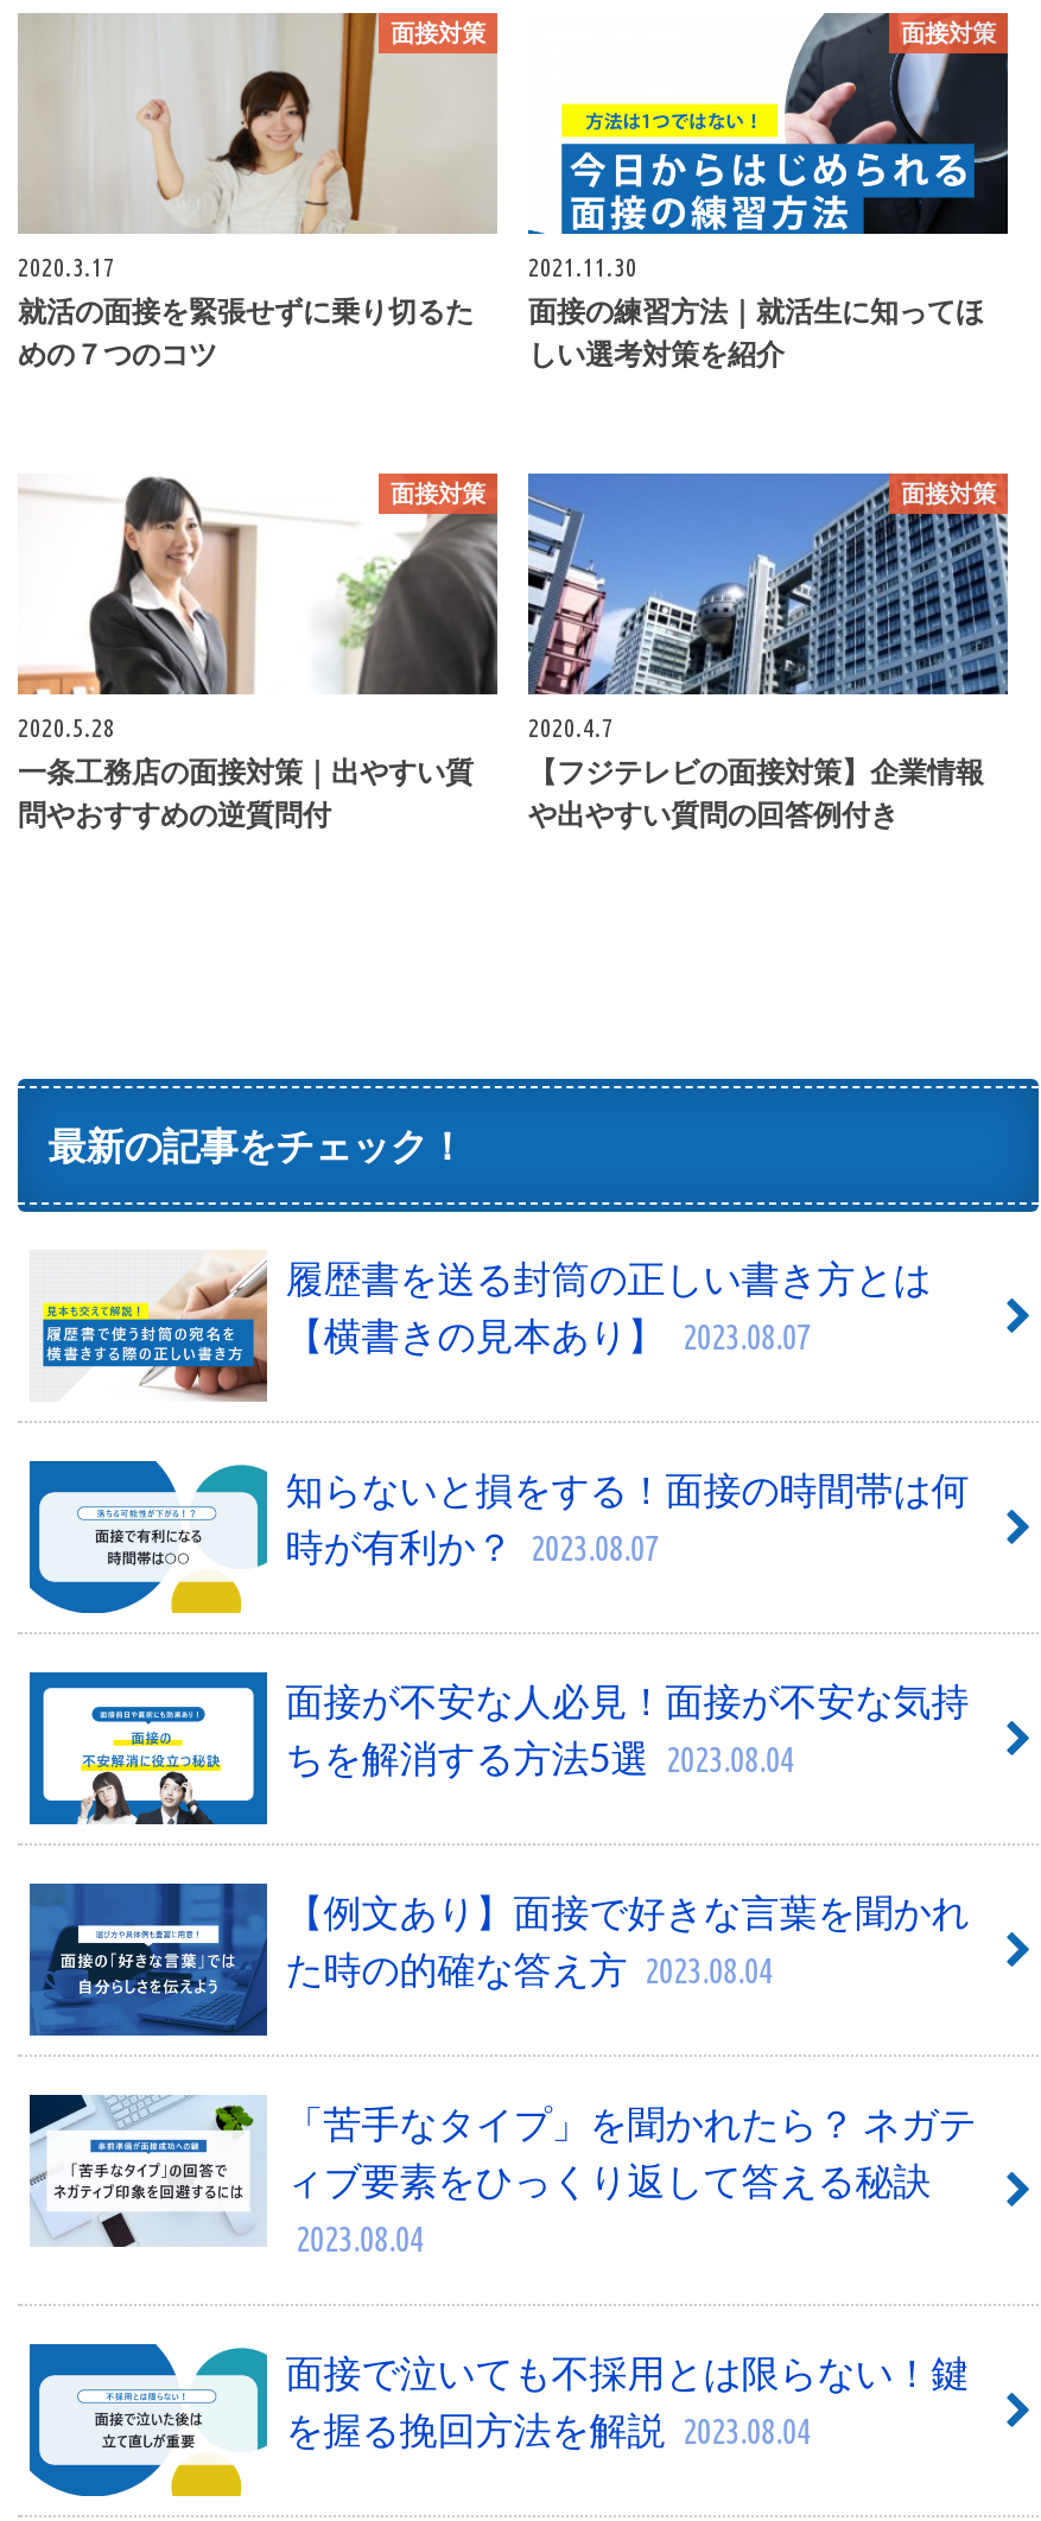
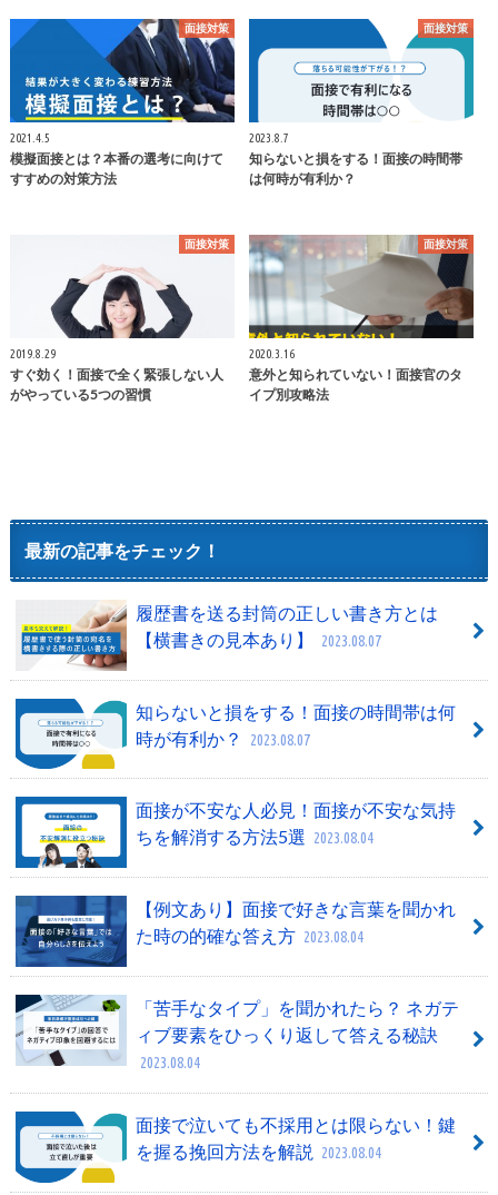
[18,11,497,371] [image] | 2020.3.17 | 就活の面接を緊張せずに乗り切るた | めの７つのコツ -> [9,18,236,187] [image] | 2021.4.5 | 模擬面接とは？本番の選考に向けて | すすめの対策方法
[528,11,1010,371] [image] | 2021.11.30 | 面接の練習方法｜就活生に知ってほ | しい選考対策を紹介 -> [248,18,475,187] [image] | 2023.8.7 | 知らないと損をする！面接の時間帯 | は何時が有利か？
[15,476,500,742] [image] | 2020.5.28 -> [10,237,235,361] [image] | 2019.8.29
[526,471,1010,832] [image] | 2020.4.7 | 【フジテレビの面接対策】企業情報 | や出やすい質問の回答例付き -> [248,235,475,403] [image] | 2020.3.16 | 意外と知られていない！面接官のタ | イプ別攻略法
[18,754,474,790] 一条工務店の面接対策｜出やすい質 -> [10,366,223,383] すぐ効く！面接で全く緊張しない人
[18,797,331,832] 問やおすすめの逆質問付 -> [10,386,151,403] がやっている5つの習慣

